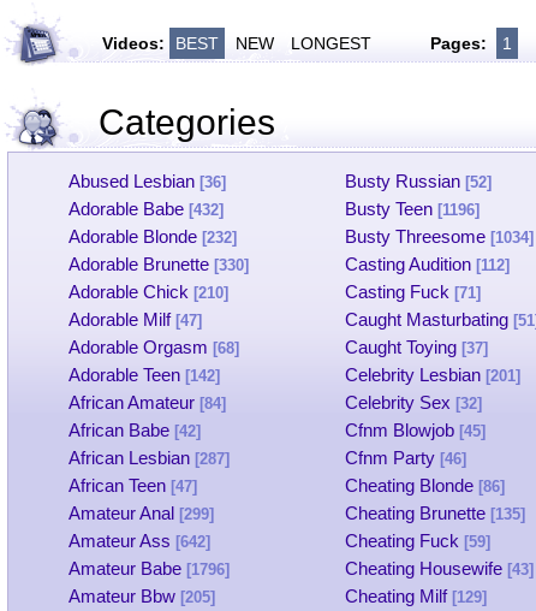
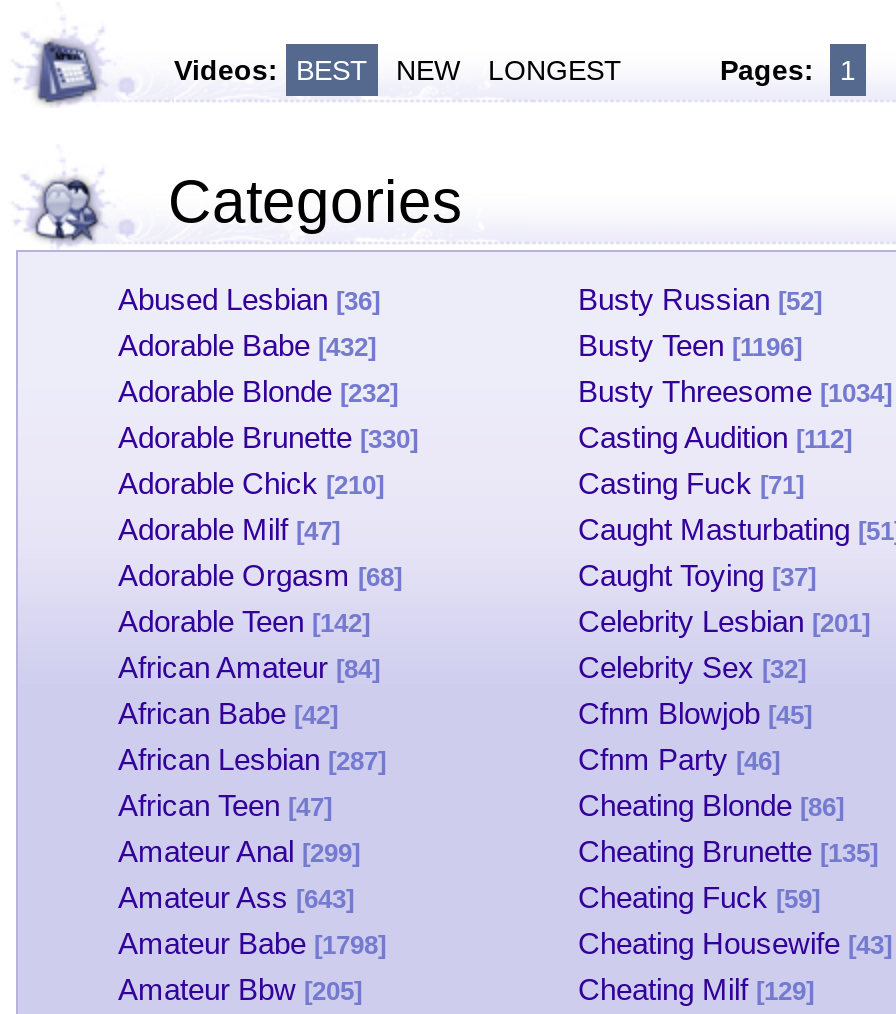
[69,530,210,551] Amateur Ass [642] -> [118,880,354,914] Amateur Ass [643]
[69,558,230,579] Amateur Babe [1796] -> [118,926,386,960] Amateur Babe [1798]

